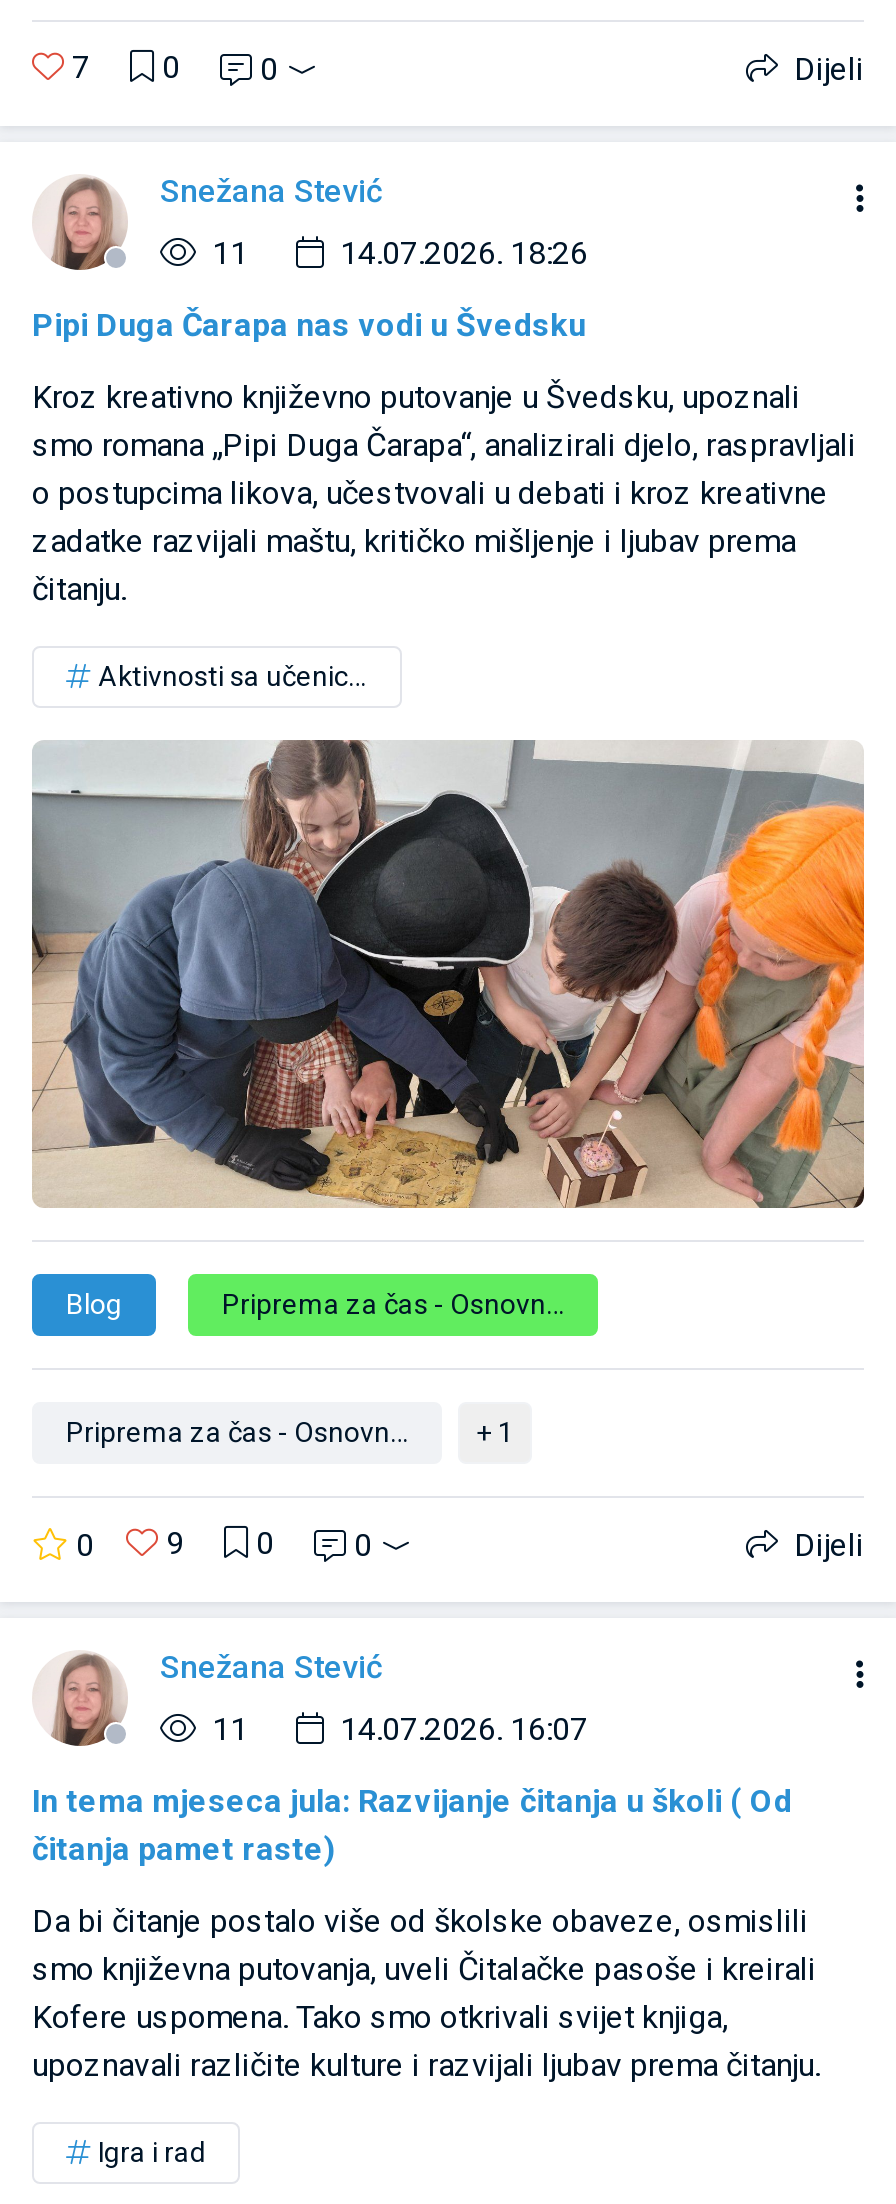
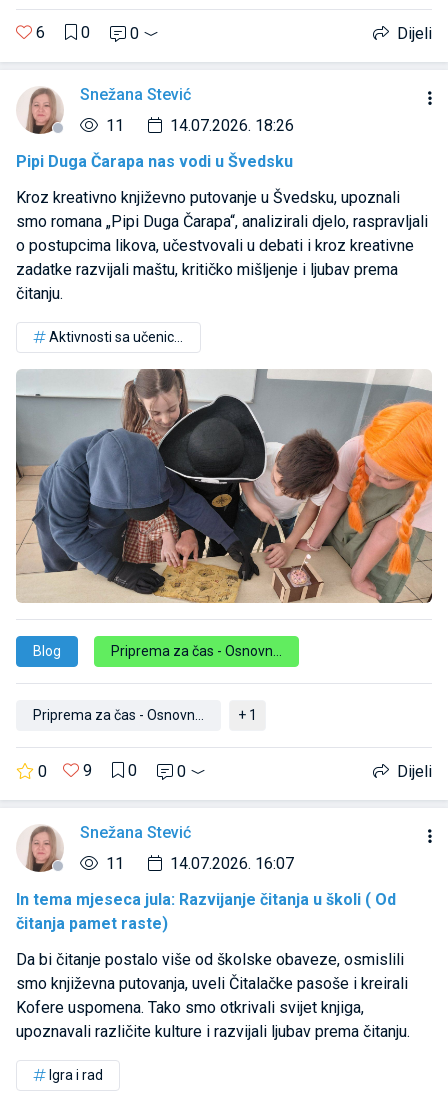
[72,48,180,86] 7 0 -> [36,23,90,42] 6 0

